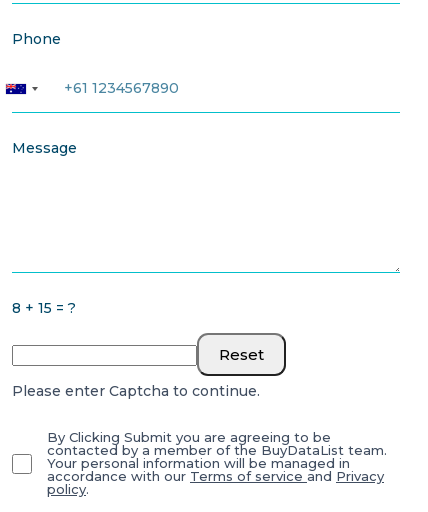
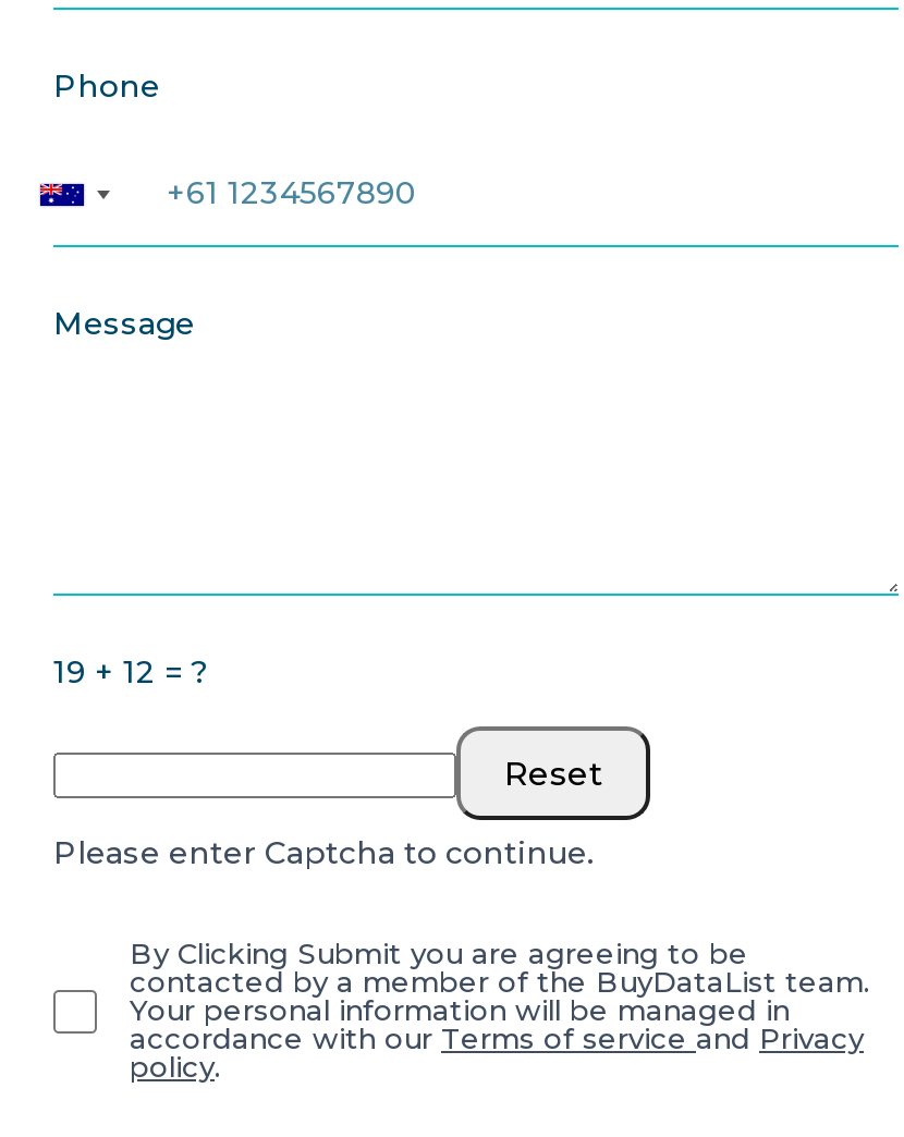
[12,299,76,317] 8 + 15 = ? -> [53,652,208,692] 19 + 12 = ?

